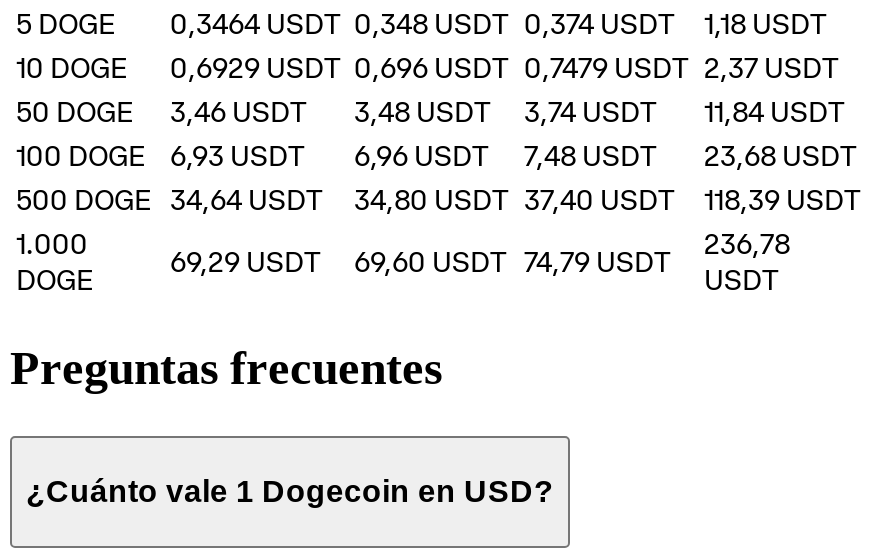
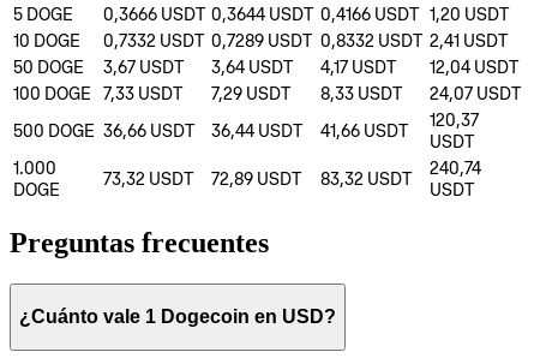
[170,5,826,41] 0,3464 USDT 0,348 USDT 0,374 USDT | 1,18 USDT -> [103,3,509,25] 0,3666 USDT 0,3644 USDT 0,4166 USDT 1,20 USDT
[170,49,838,85] 0,6929 USDT 0,696 USDT 0,7479 USDT 2,37 USDT -> [103,29,508,51] 0,7332 USDT 0,7289 USDT 0,8332 USDT 2,41 USDT
[16,93,860,217] 3,46 USDT | 3,48 USDT | 3,74 USDT | 11,84 USDT | 100 DOGE | 6,93 USDT | 6,96 USDT | 7,48 USDT | 23,68 USDT | 500 DOGE 34,64 USDT | 34,80 USDT 37,40 USDT | 118,39 USDT -> [13,56,521,152] 3,67 USDT | 3,64 USDT | 4,17 USDT | 12,04 USDT | 100 DOGE 7,33 USDT | 7,29 USDT | 8,33 USDT | 24,07 USDT | 500 DOGE 36,66 USDT | 36,44 USDT | 41,66 USDT | 120,37 | USDT
[170,225,790,279] 69,29 USDT | 69,60 USDT 74,79 USDT | 236,78 -> [103,157,481,189] 73,32 USDT | 72,89 USDT | 83,32 USDT | 240,74

